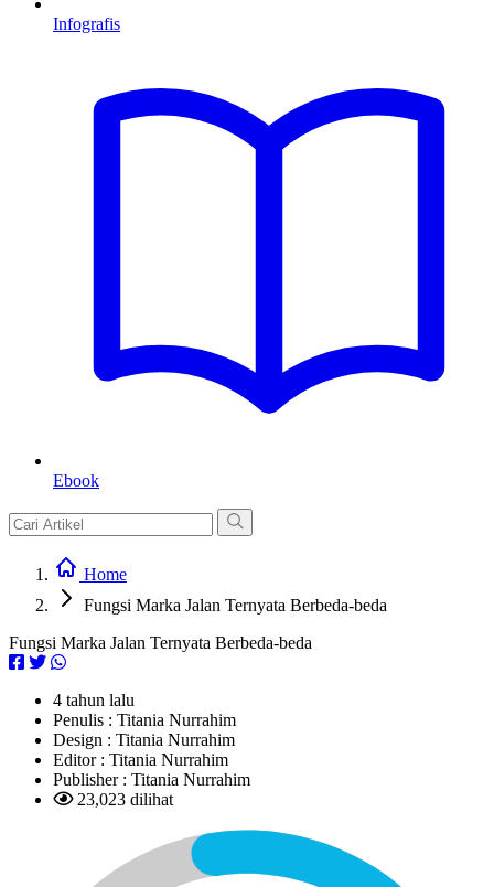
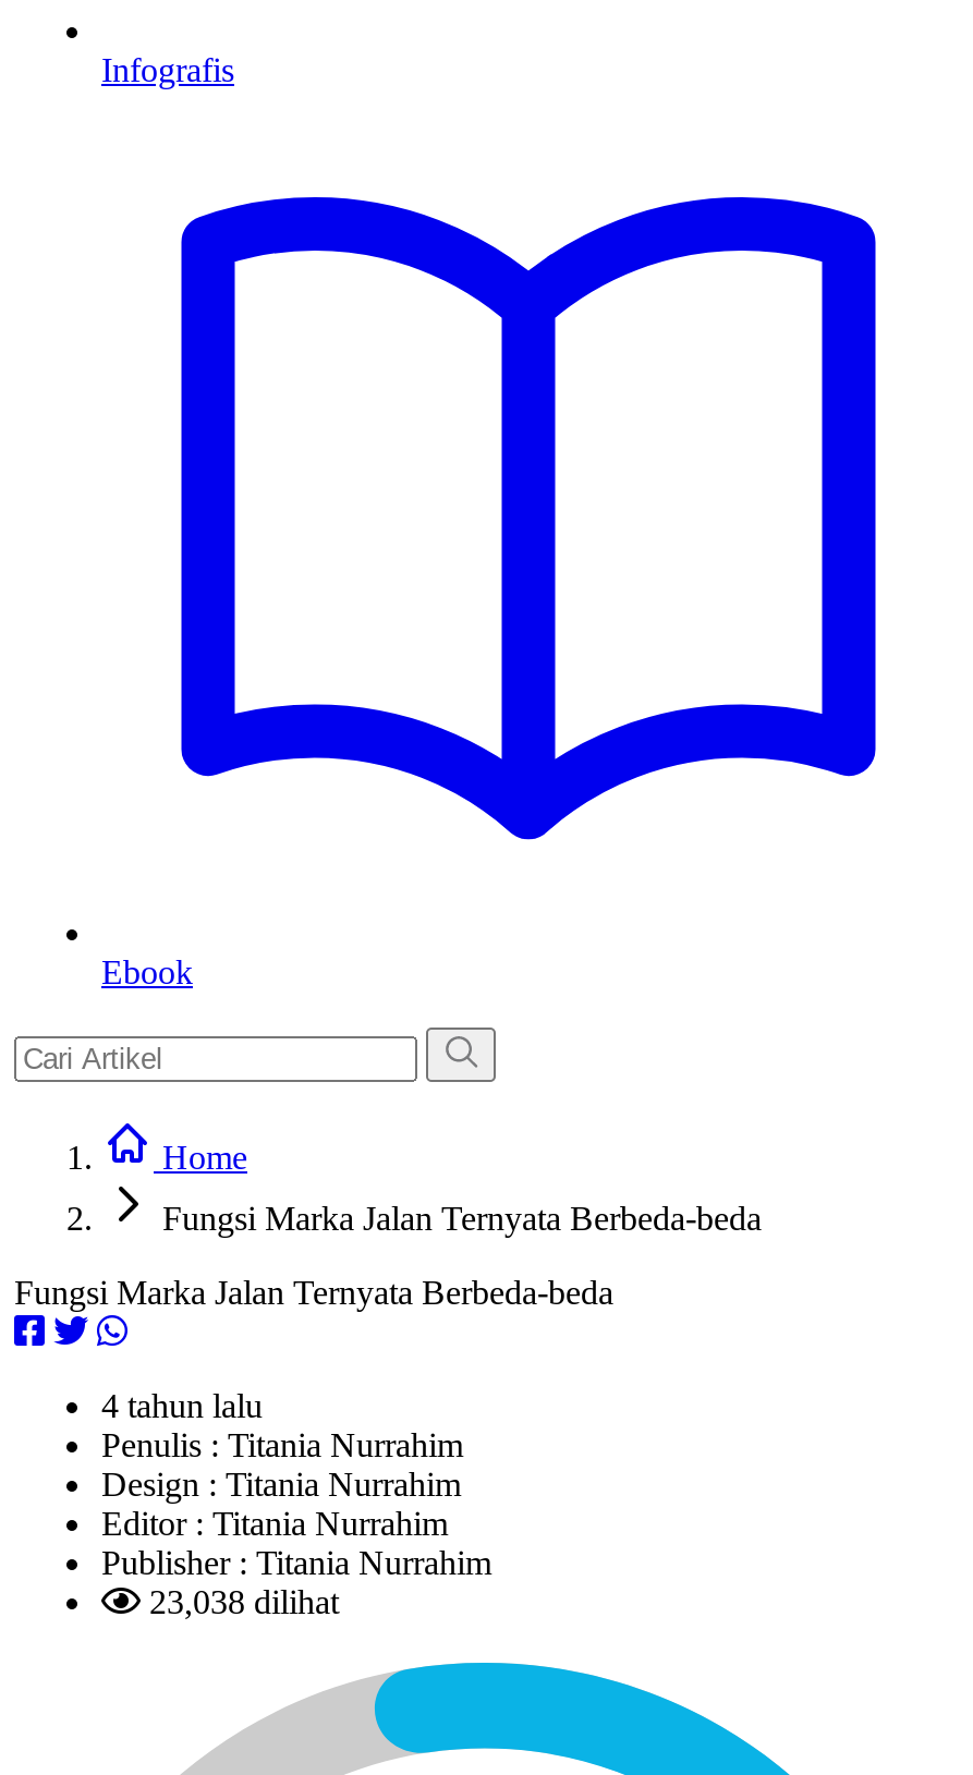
[73,790,173,809] 23,023 dilihat -> [141,1583,339,1620] 23,038 dilihat

